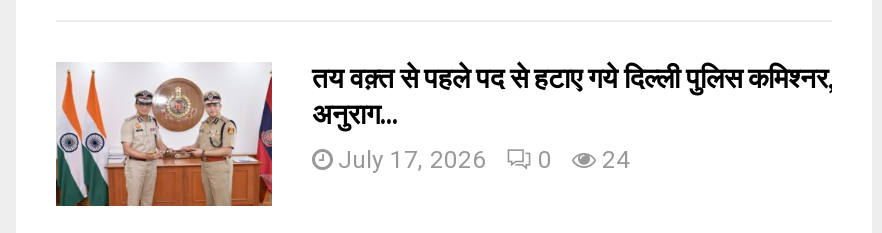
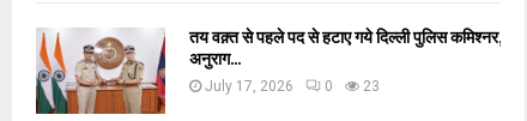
[338,145,630,173] July 17, 2026 0 24 -> [205,78,380,94] July 17, 2026 0 23

